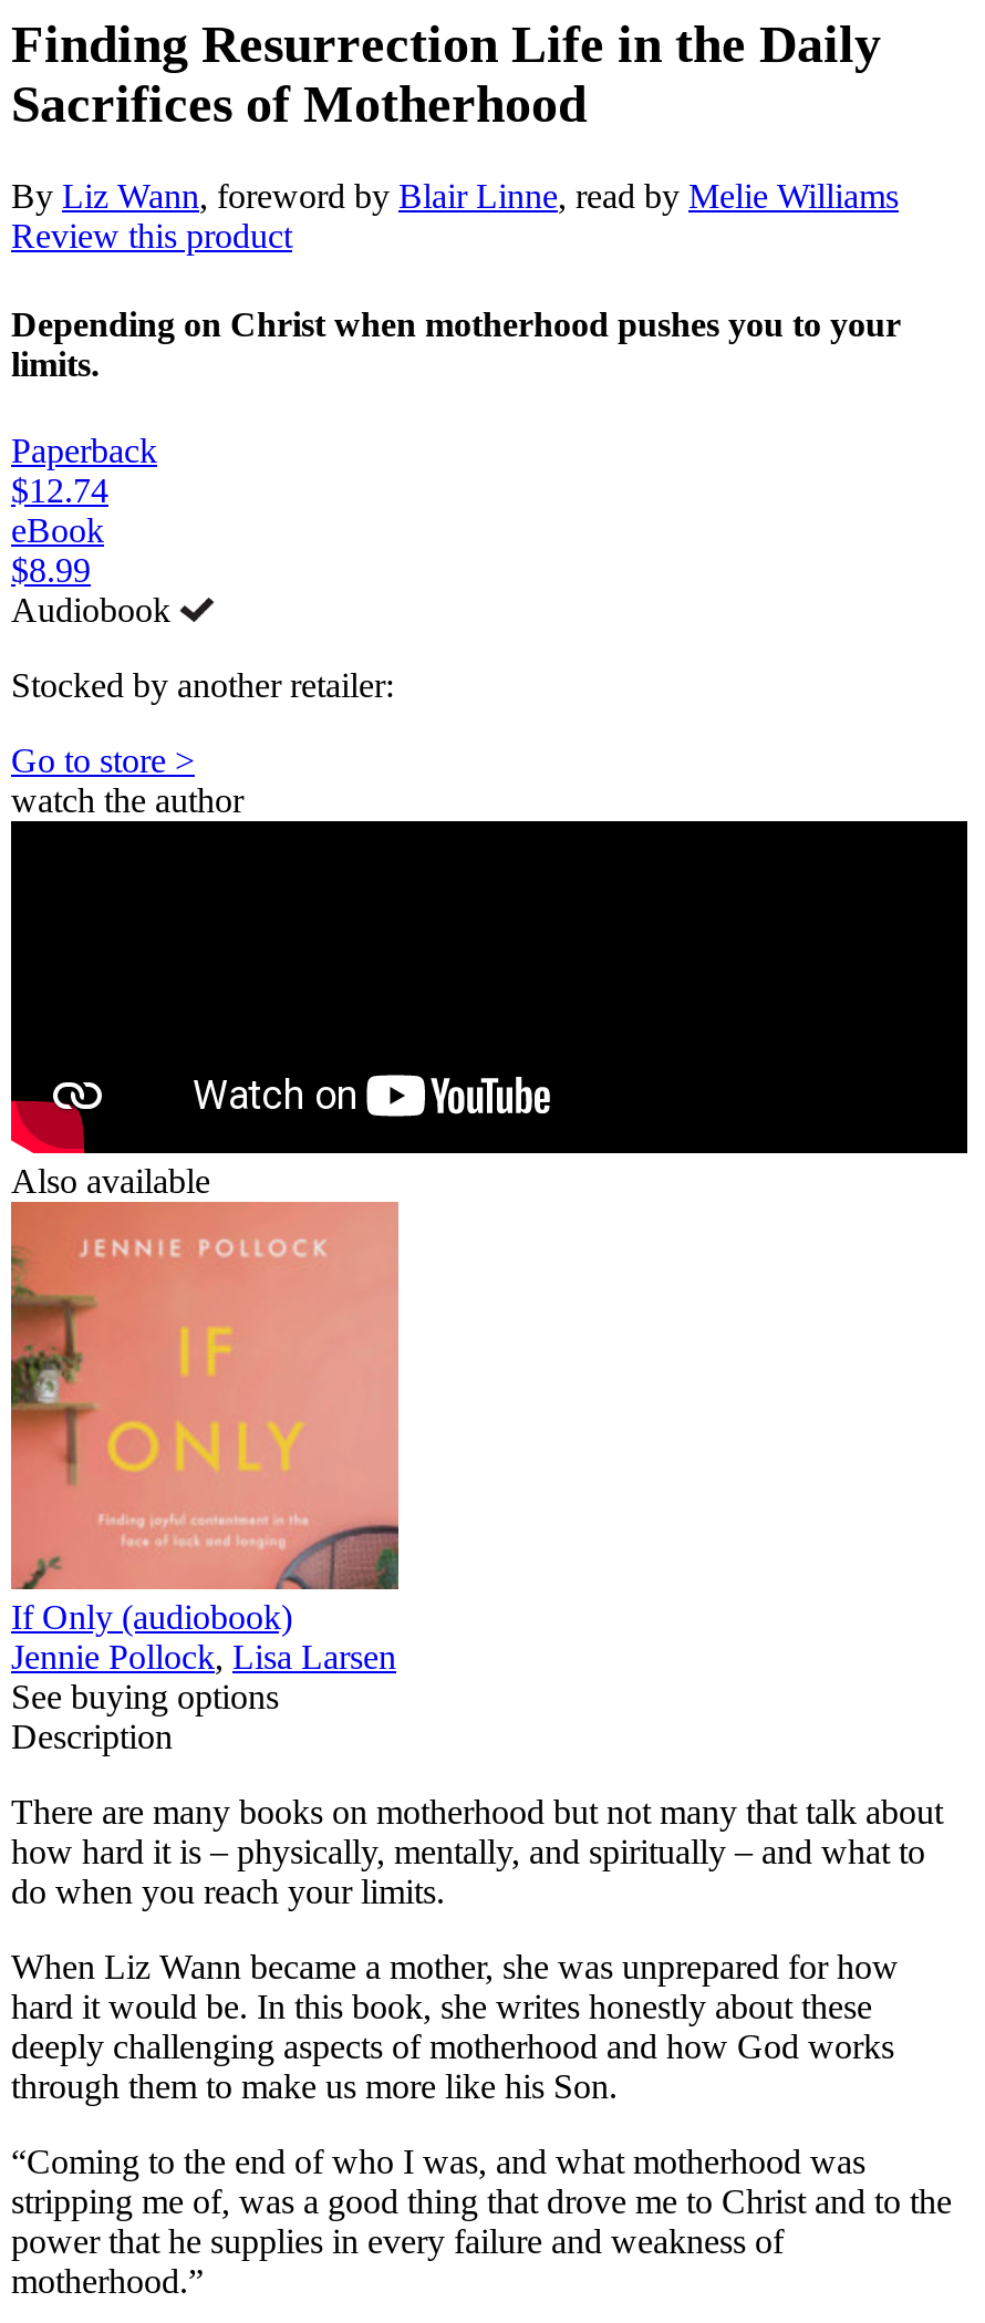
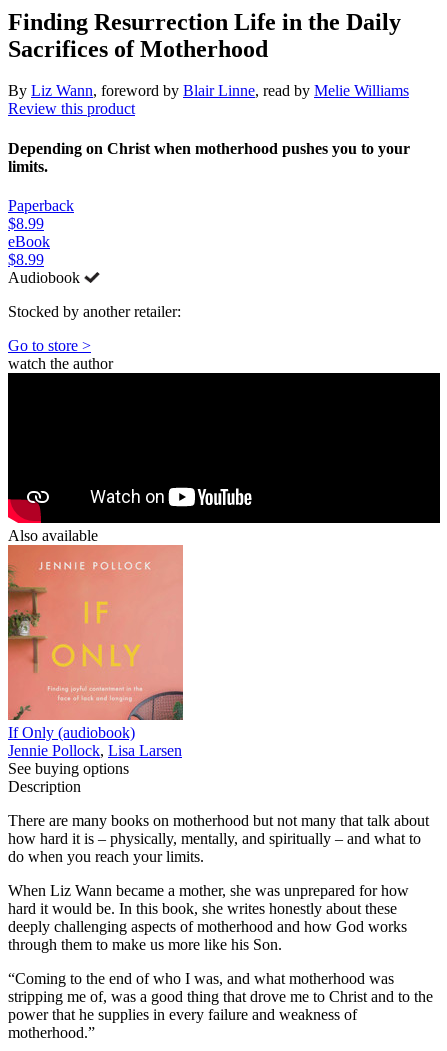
[11,471,108,509] $12.74 -> [8,215,44,232] $8.99

